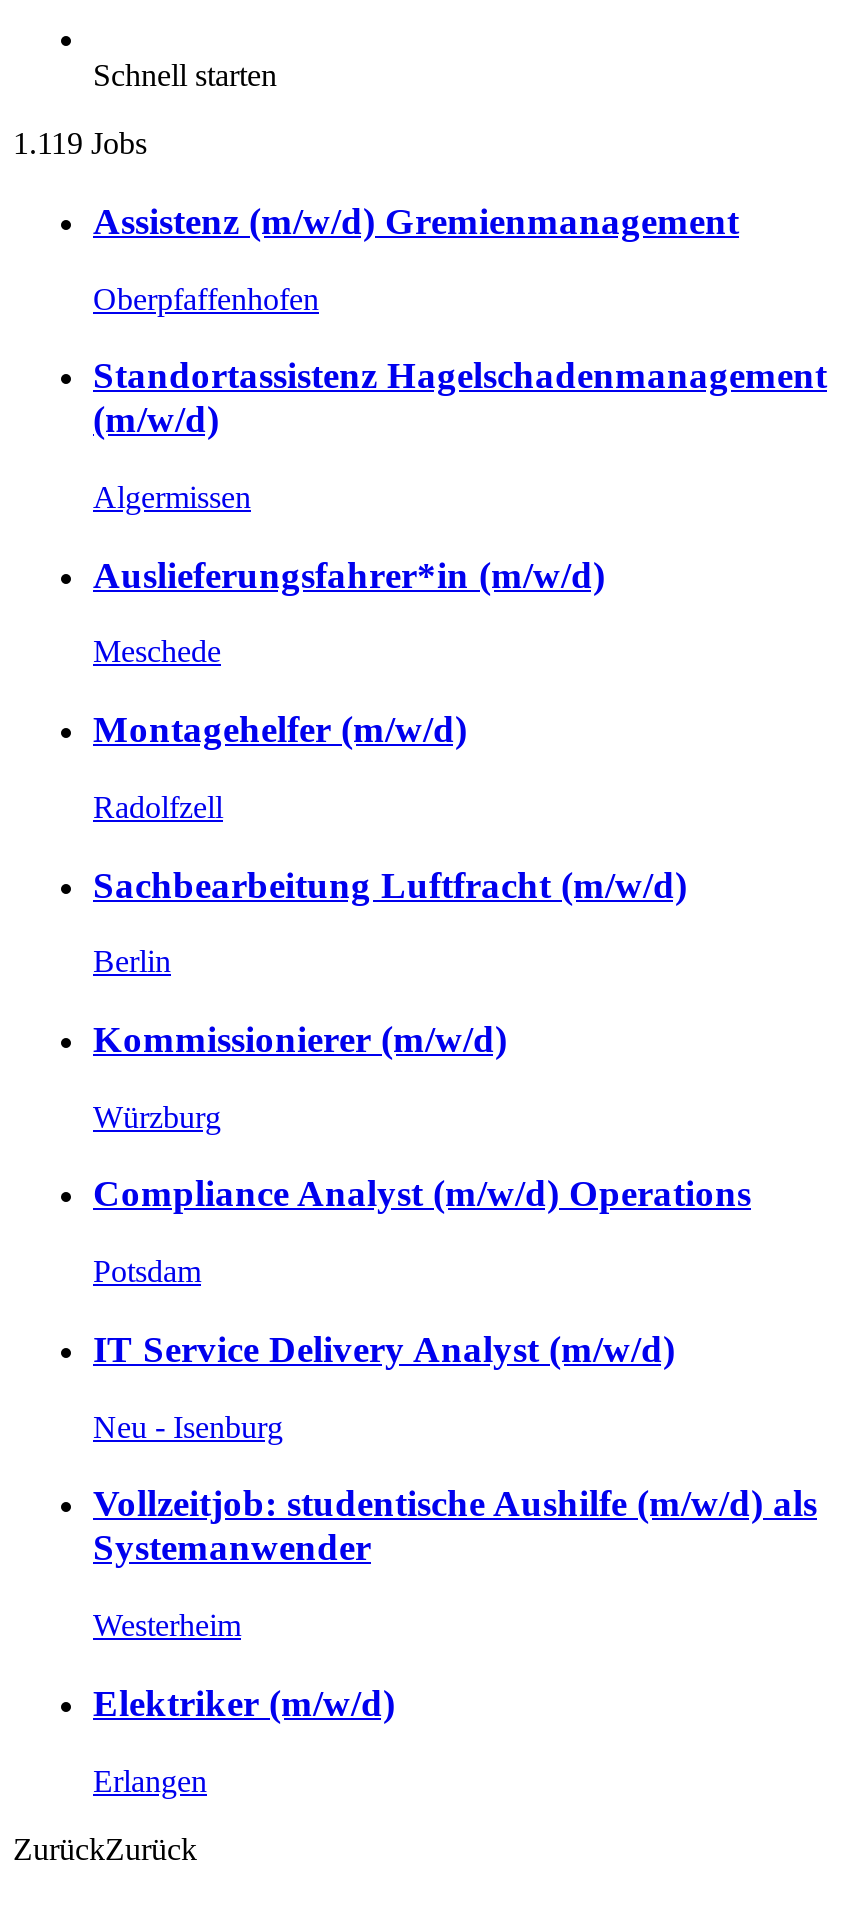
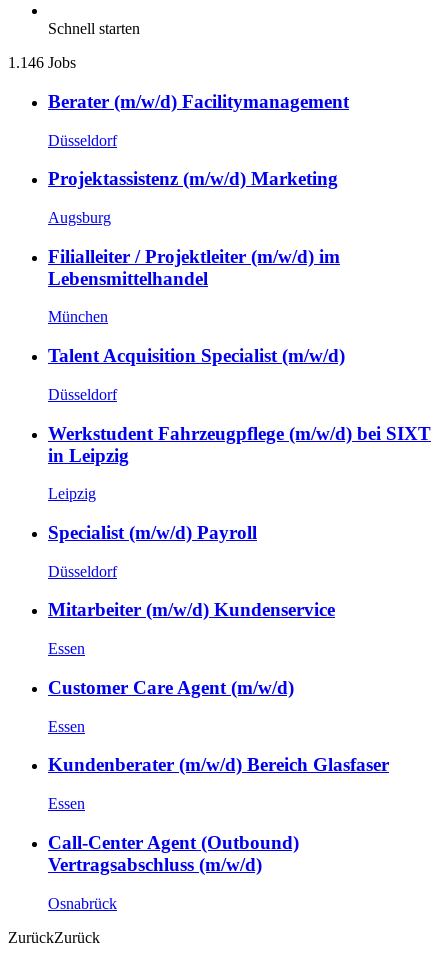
[13,126,147,160] 1.119 Jobs -> [8,54,76,71] 1.146 Jobs
[93,200,739,242] Assistenz (m/w/d) Gremienmanagement -> [48,91,349,112] Berater (m/w/d) Facilitymanagement
[93,281,319,315] Oberpfaffenhofen -> [48,132,117,149] Düsseldorf
[93,355,827,441] Standortassistenz Hagelschadenmanagement | (m/w/d) -> [48,168,338,189] Projektassistenz (m/w/d) Marketing
[93,480,251,514] Algermissen -> [48,209,111,226] Augsburg
[93,553,605,595] Auslieferungsfahrer*in (m/w/d) -> [48,246,340,289] Filialleiter / Projektleiter (m/w/d) im | Lebensmittelhandel
[93,635,221,669] Meschede -> [48,308,108,325] München
[93,708,467,750] Montagehelfer (m/w/d) -> [48,345,345,366] Talent Acquisition Specialist (m/w/d)
[93,790,223,824] Radolfzell -> [48,386,117,403] Düsseldorf
[93,863,687,905] Sachbearbeitung Luftfracht (m/w/d) -> [48,423,431,466] Werkstudent Fahrzeugpflege (m/w/d) bei SIXT | in Leipzig
[93,945,171,979] Berlin -> [48,485,96,502] Leipzig
[93,1018,507,1060] Kommissionierer (m/w/d) -> [48,522,257,543] Specialist (m/w/d) Payroll
[93,1100,221,1134] Würzburg -> [48,563,117,580] Düsseldorf
[93,1173,751,1215] Compliance Analyst (m/w/d) Operations -> [48,599,335,620] Mitarbeiter (m/w/d) Kundenservice
[93,1254,201,1288] Potsdam -> [48,640,85,657] Essen
[93,1328,675,1370] IT Service Delivery Analyst (m/w/d) -> [48,677,294,698] Customer Care Agent (m/w/d)
[93,1409,283,1443] Neu - Isenburg -> [48,718,85,735] Essen
[93,1483,817,1569] Vollzeitjob: studentische Aushilfe (m/w/d) als | Systemanwender -> [48,754,389,775] Kundenberater (m/w/d) Bereich Glasfaser
[93,1608,241,1642] Westerheim -> [48,795,85,812] Essen
[93,1682,395,1724] Elektriker (m/w/d) -> [48,832,299,875] Call-Center Agent (Outbound) | Vertragsabschluss (m/w/d)
[93,1763,207,1797] Erlangen -> [48,894,117,911] Osnabrück

